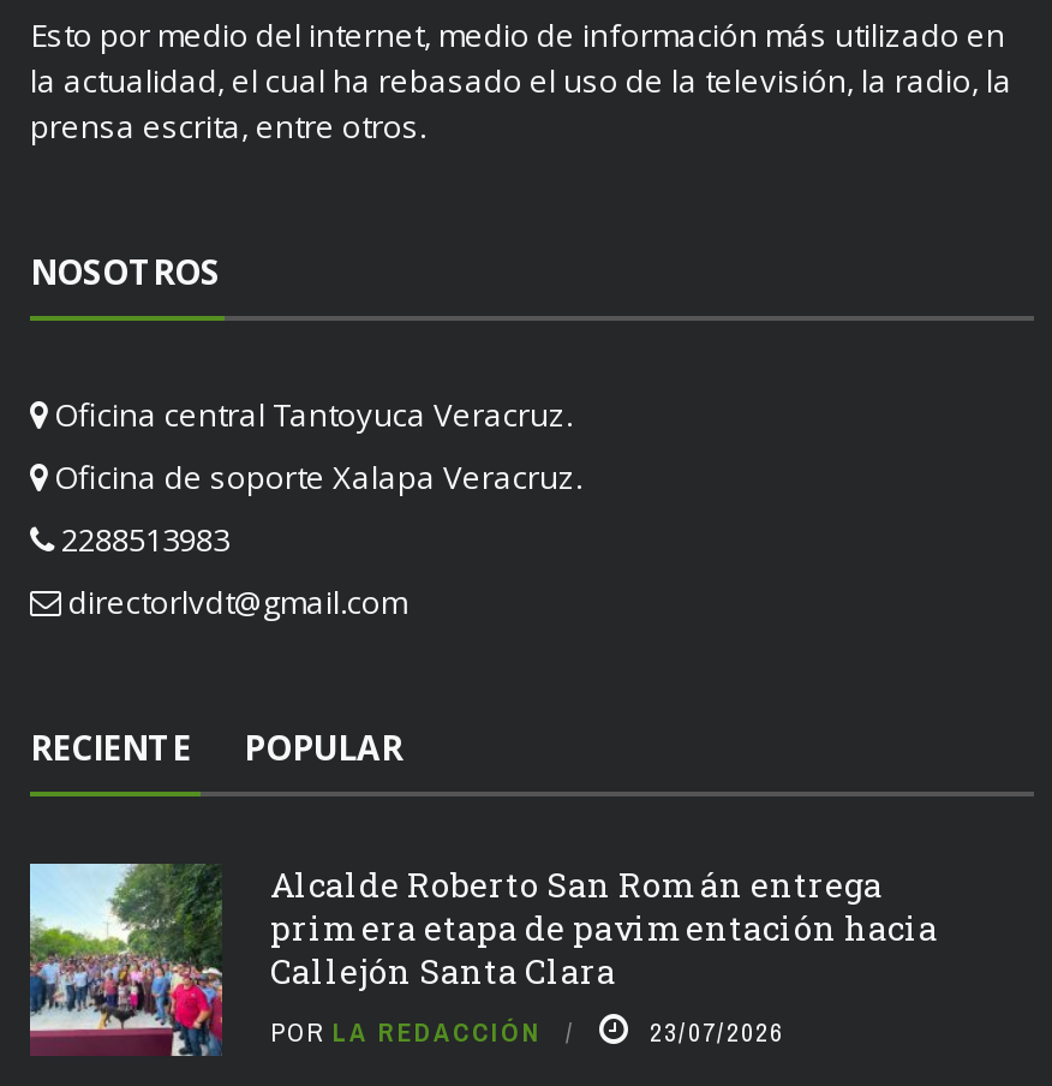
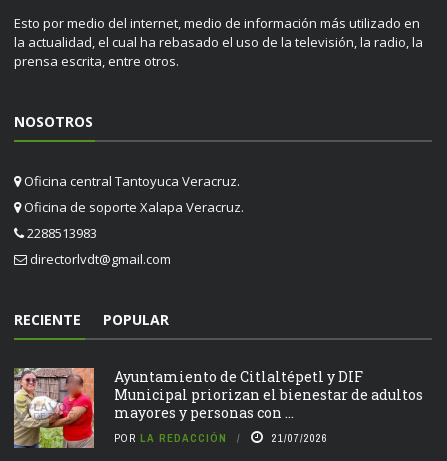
[28,861,938,1058] [image] | Alcalde Roberto San Román entrega | primera etapa de pavimentación hacia | Callejón Santa Clara -> [13,367,423,449] [image] | Ayuntamiento de Citlaltépetl y DIF | Municipal priorizan el bienestar de adultos | mayores y personas con ...
[650,1015,784,1049] 23/07/2026 -> [272,431,328,445] 21/07/2026

